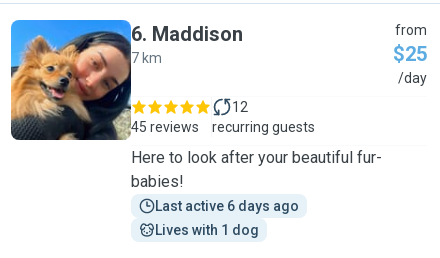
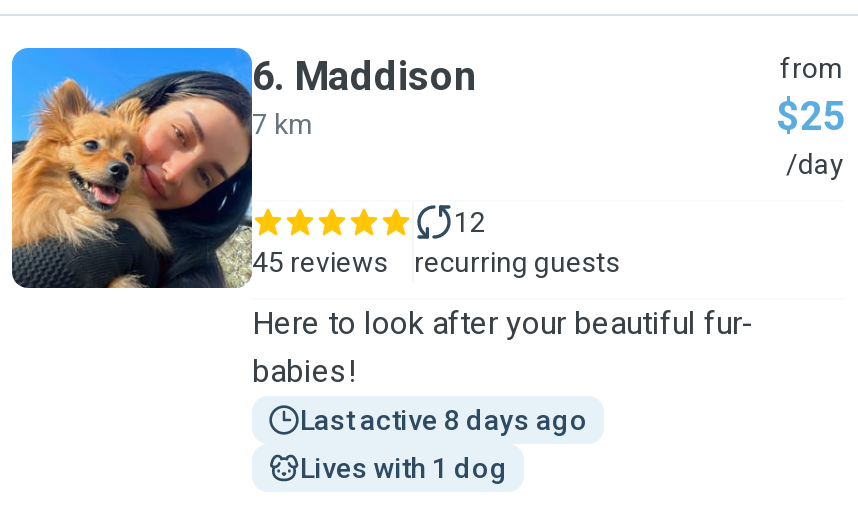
[155,198,299,214] Last active 6 days ago -> [300,404,588,436] Last active 8 days ago

